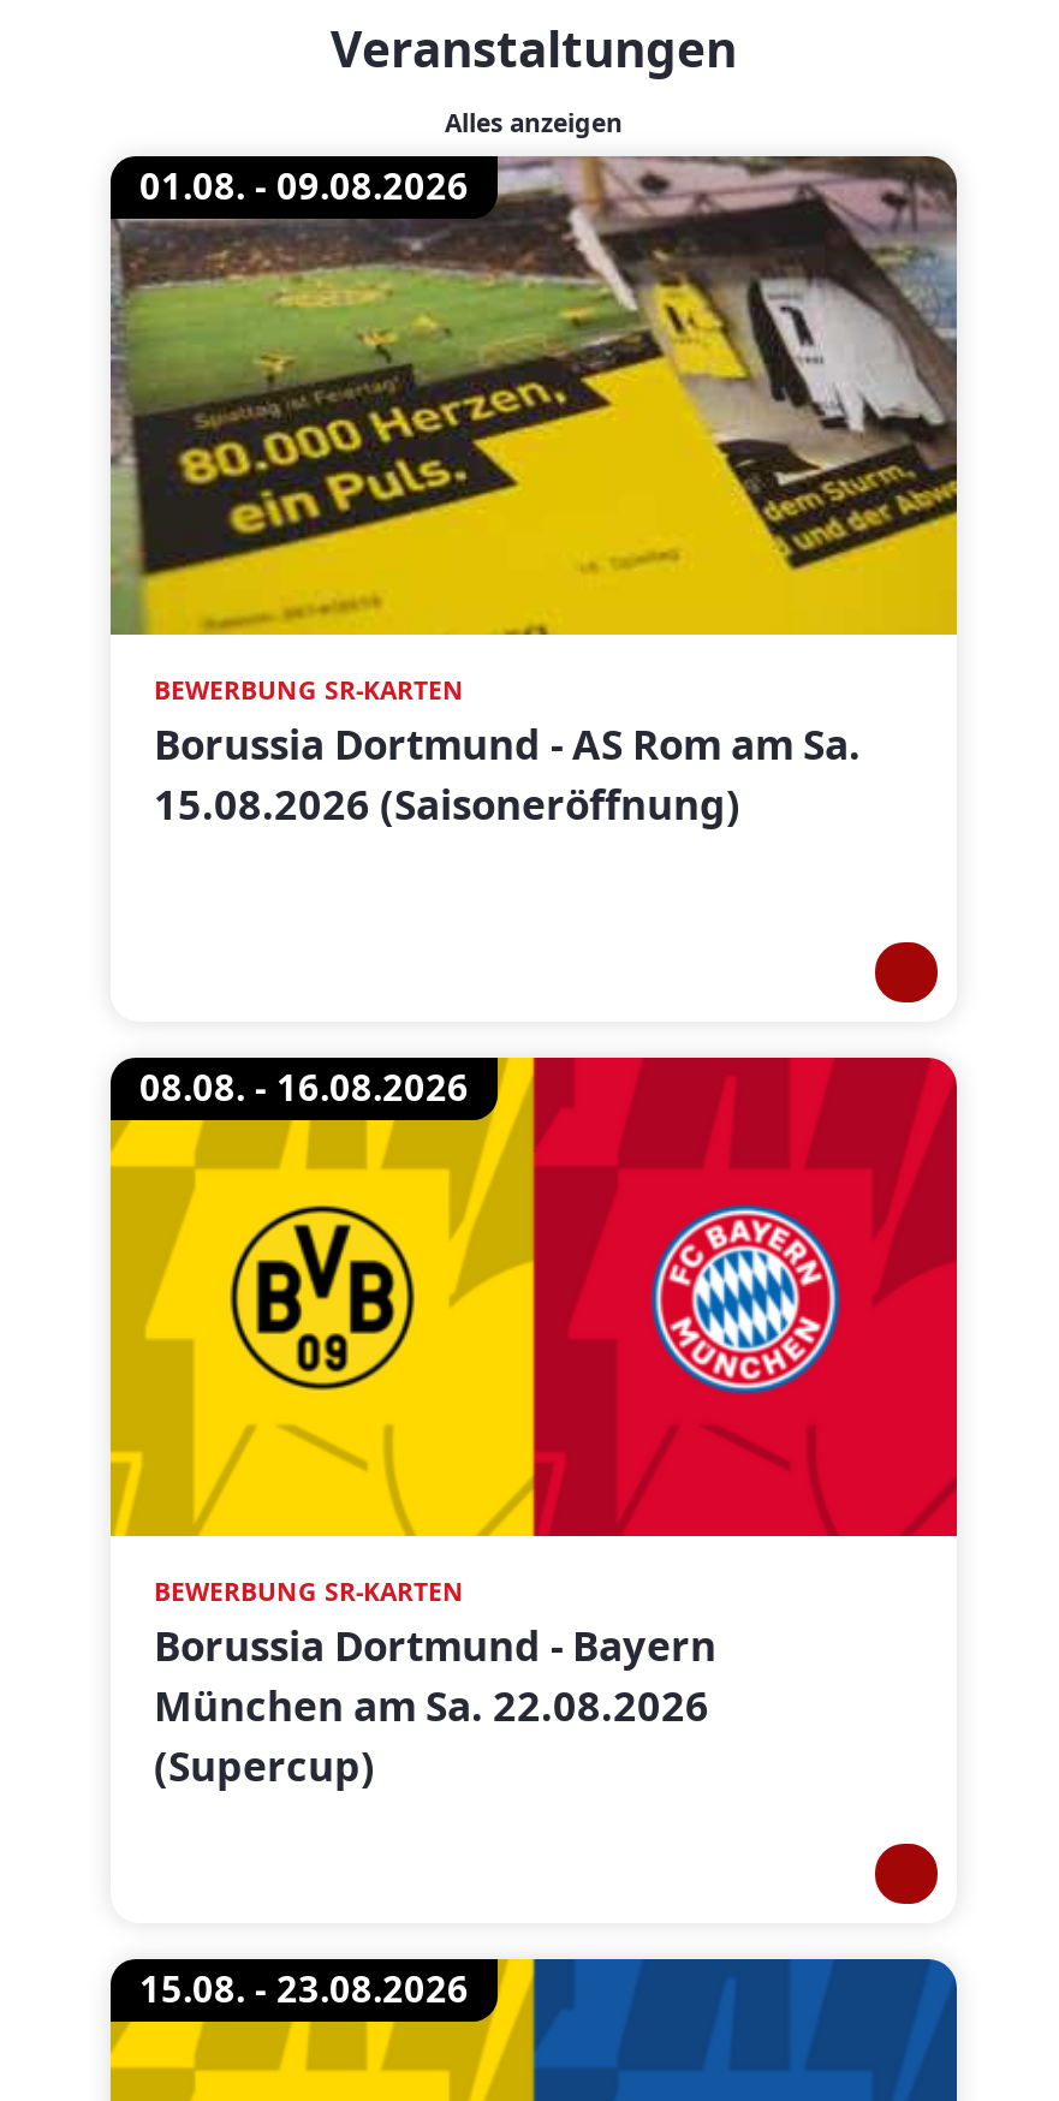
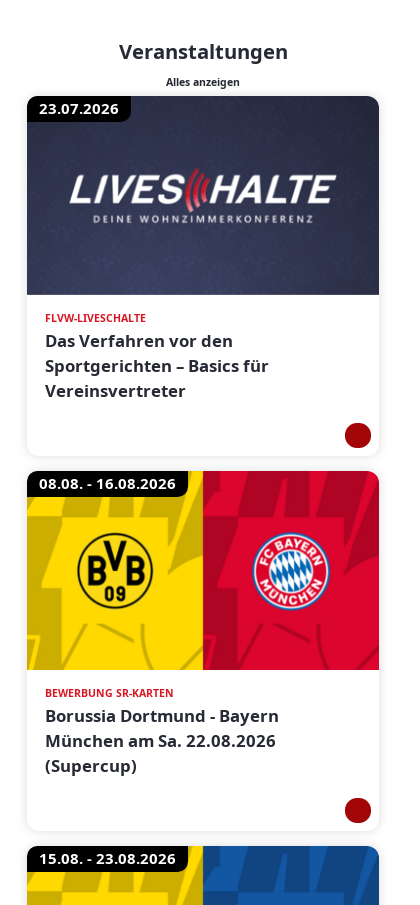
[108,154,959,637] [image] | 01.08. - 09.08.2026 -> [26,95,380,296] [image] | 23.07.2026
[154,673,861,832] BEWERBUNG SR-KARTEN | Borussia Dortmund - AS Rom am Sa. | 15.08.2026 (Saisoneröffnung) -> [45,311,269,402] FLVW-LIVESCHALTE | Das Verfahren vor den | Sportgerichten – Basics für | Vereinsvertreter

